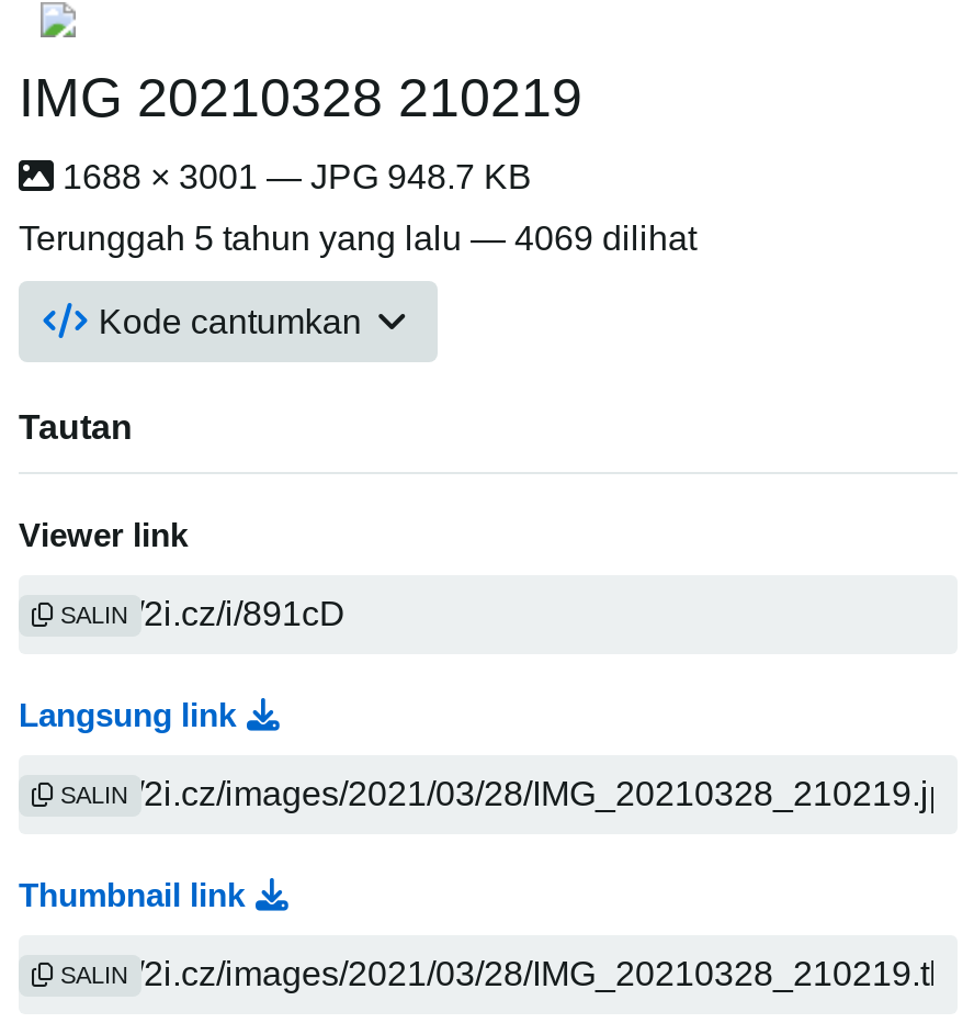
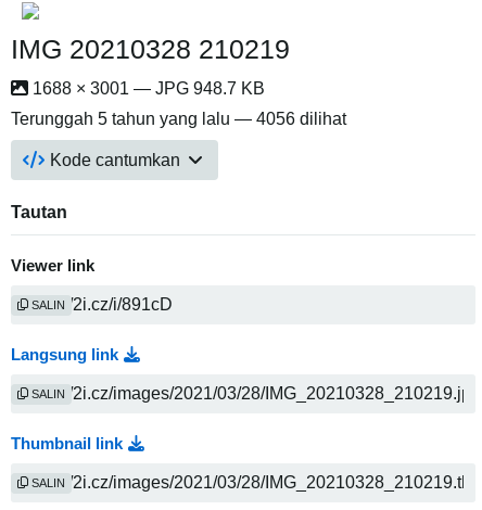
[19,221,696,258] Terunggah 5 tahun yang lalu — 4069 dilihat -> [11,110,346,129] Terunggah 5 tahun yang lalu — 4056 dilihat

